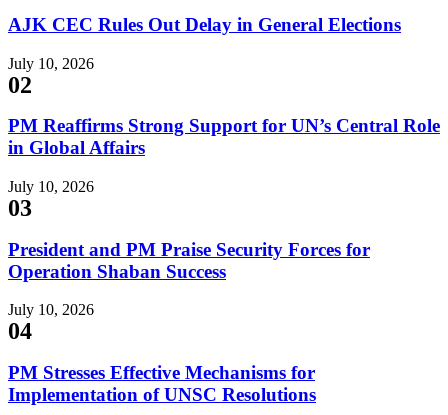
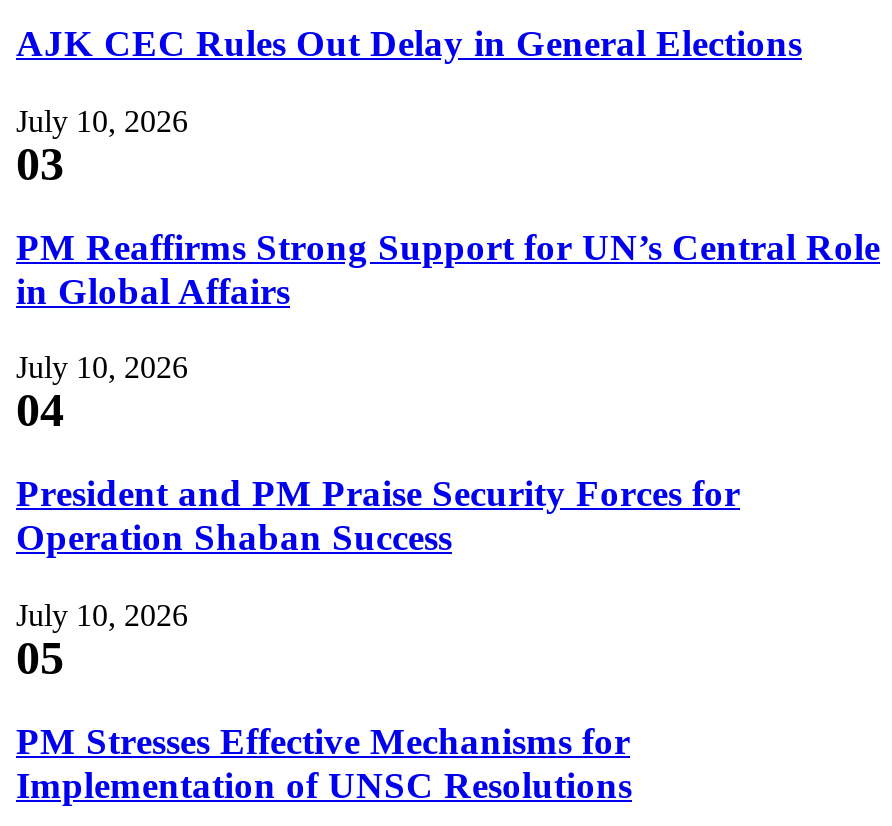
[8,71,32,97] 02 -> [16,138,64,190] 03
[8,195,32,221] 03 -> [16,385,64,437] 04
[8,318,32,344] 04 -> [16,632,64,684] 05

